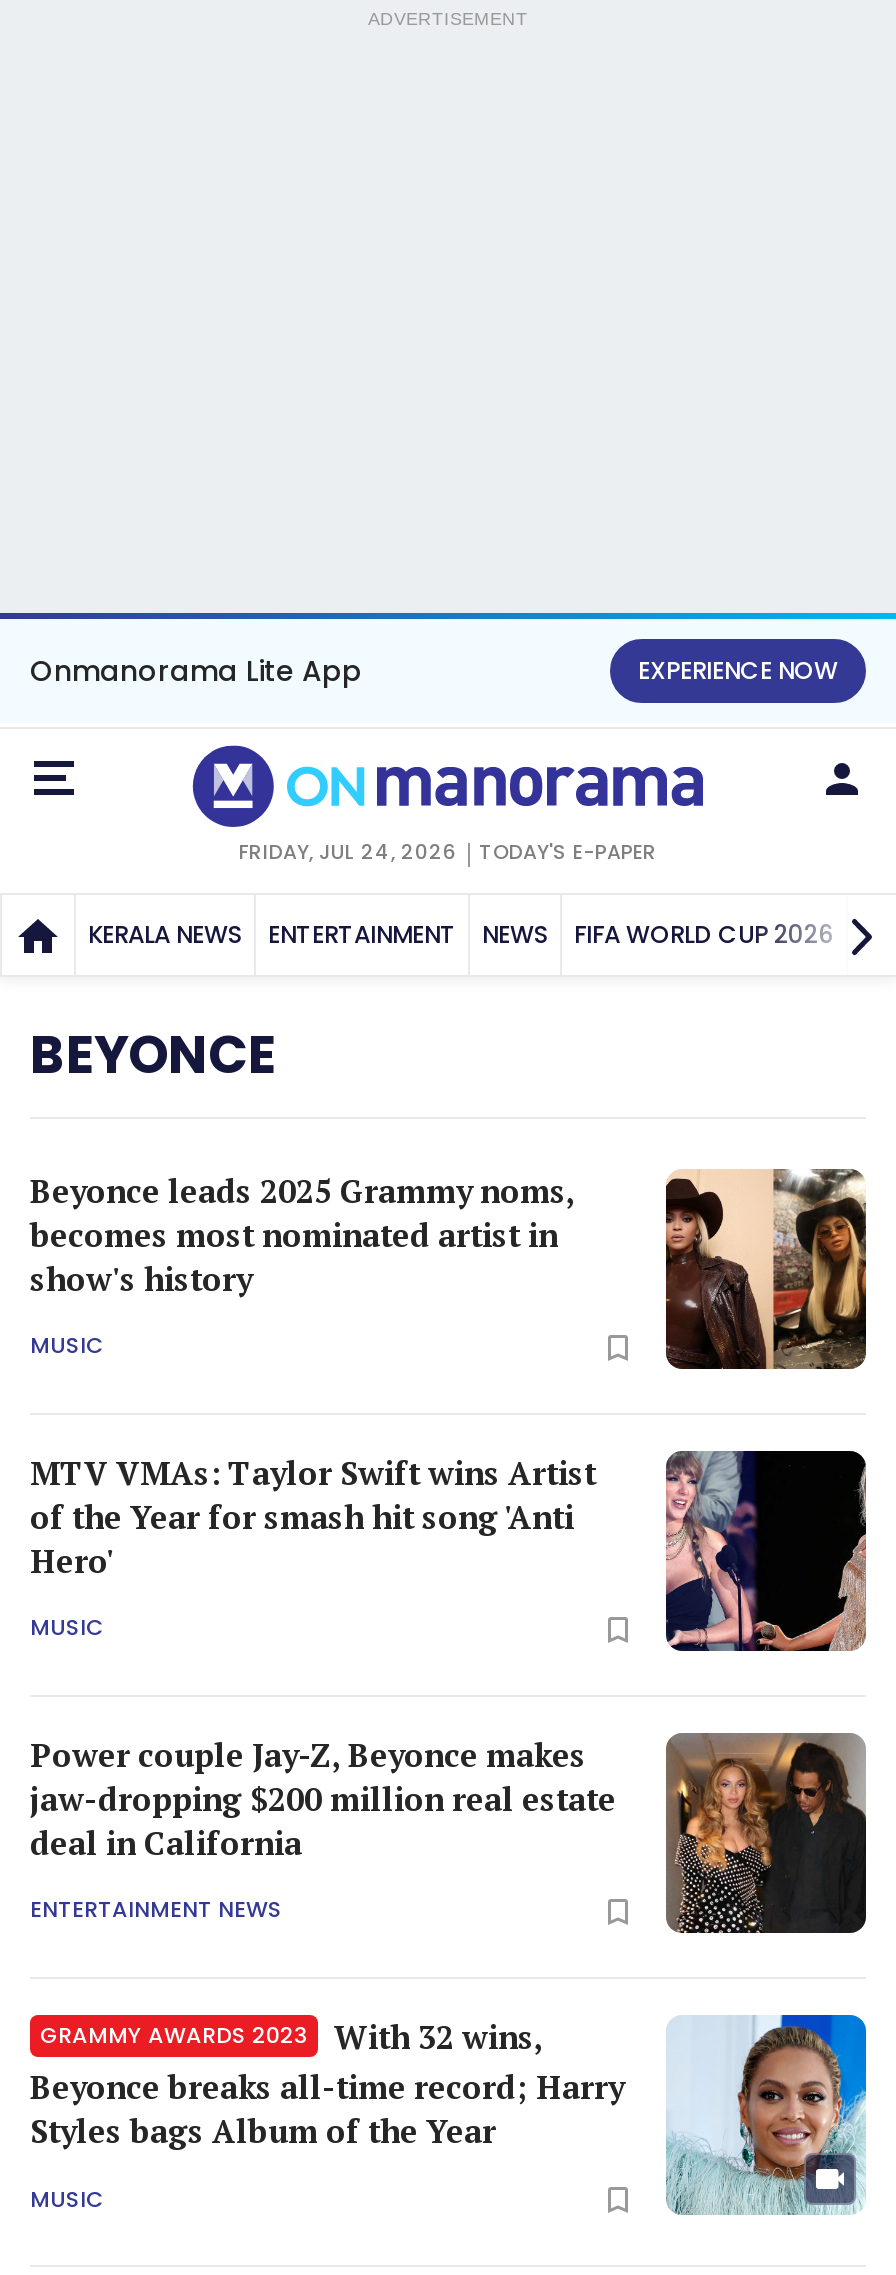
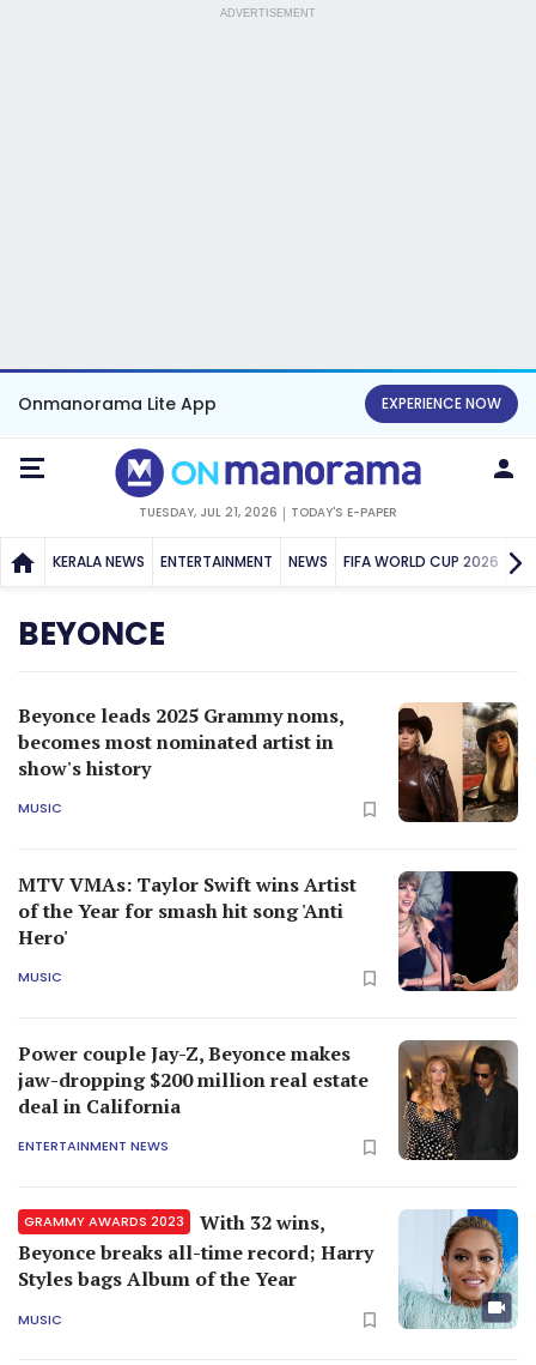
[239,837,657,867] FRIDAY, JUL 24, 2026 TODAY'S E-PAPER -> [139,503,397,521] TUESDAY, JUL 21, 2026 TODAY'S E-PAPER

